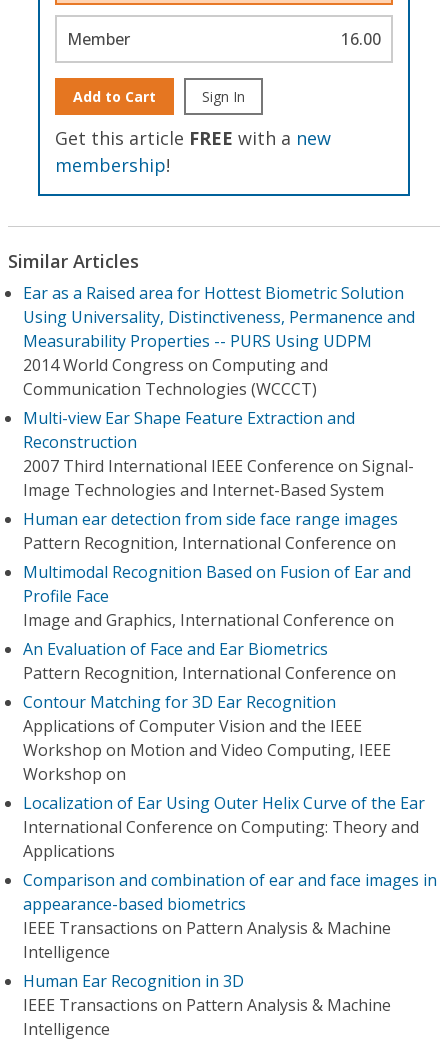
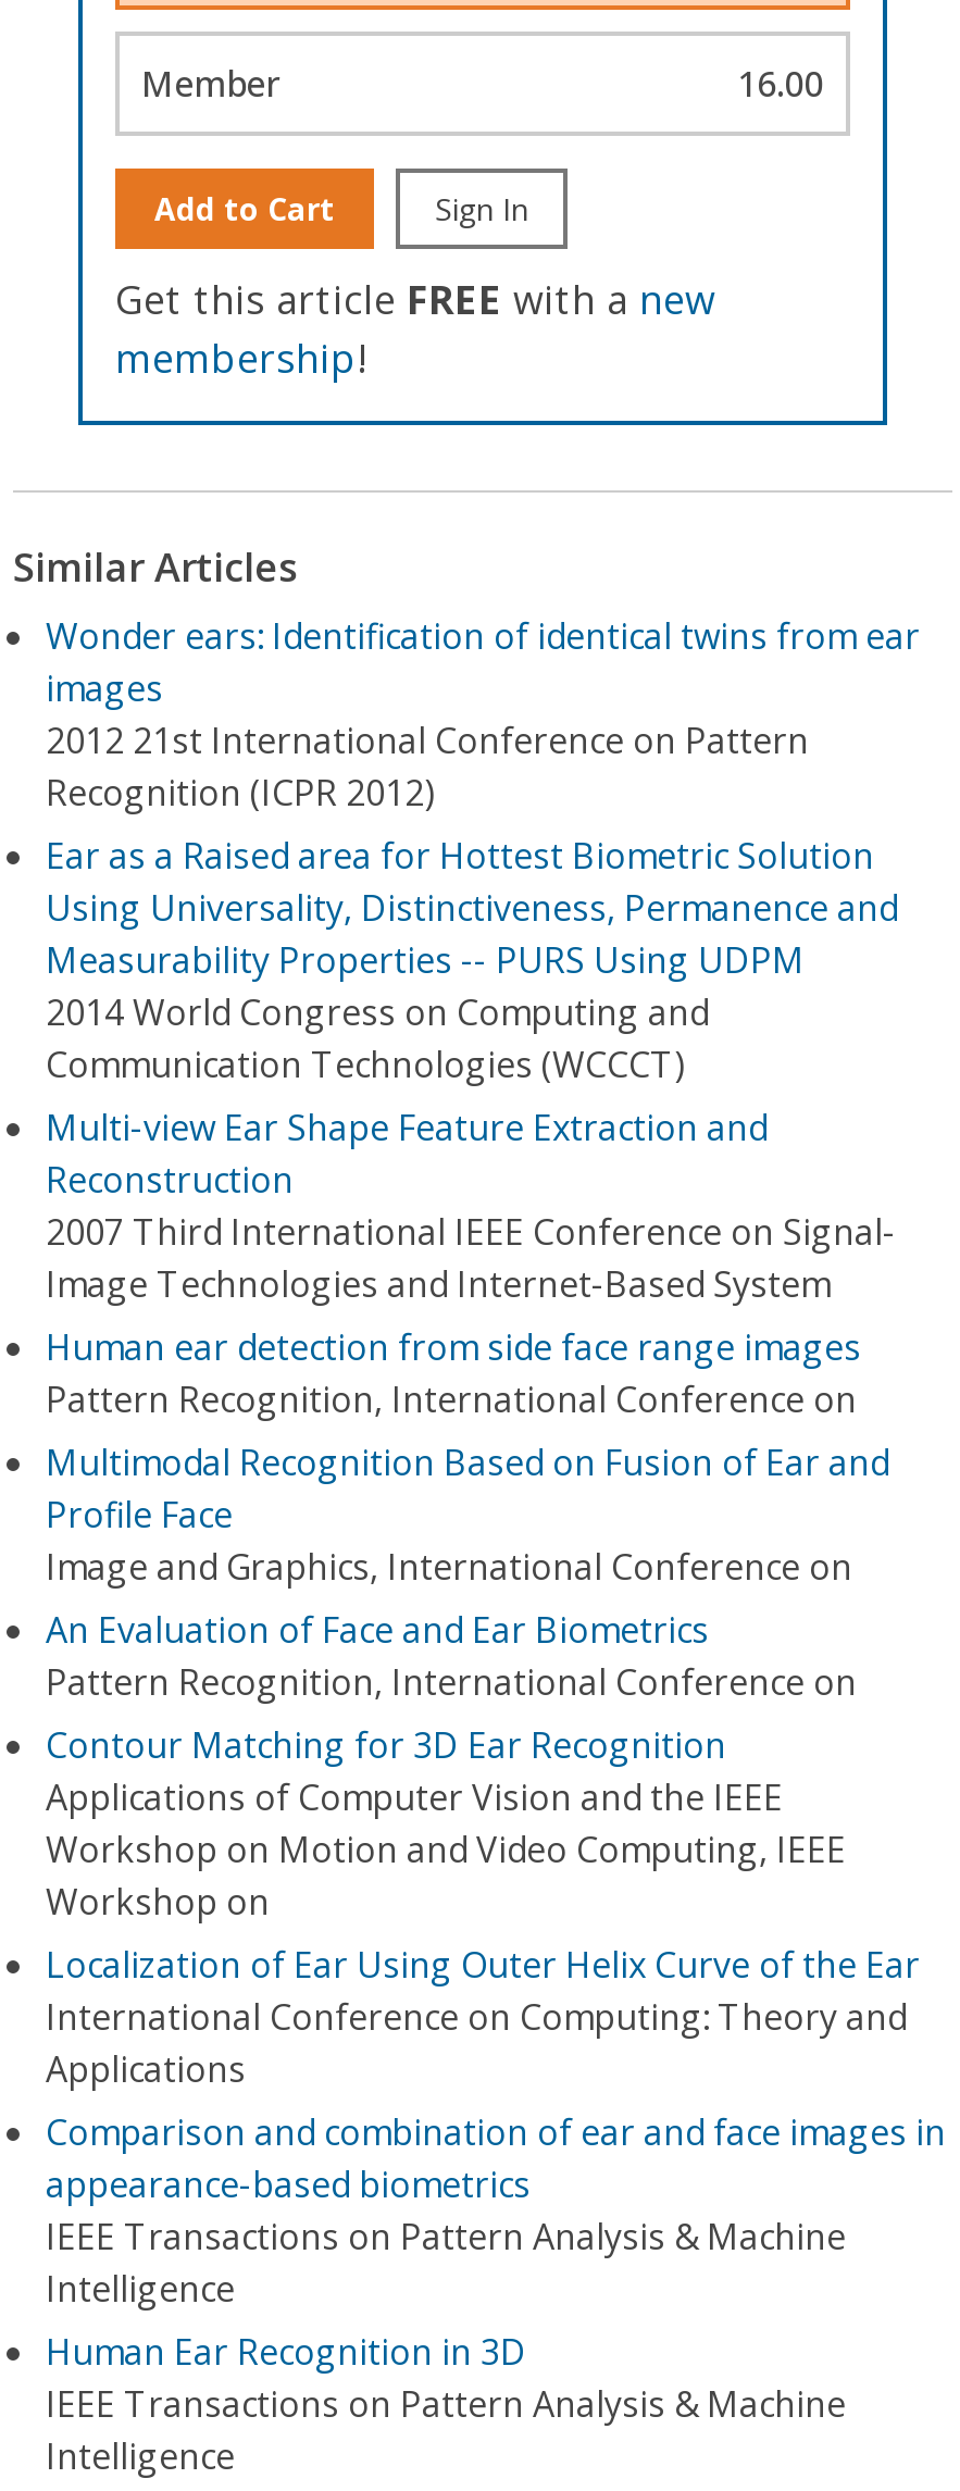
none -> [46,612,920,817] Wonder ears: Identification of identical twins from ear | images | 2012 21st International Conference on Pattern | Recognition (ICPR 2012)

